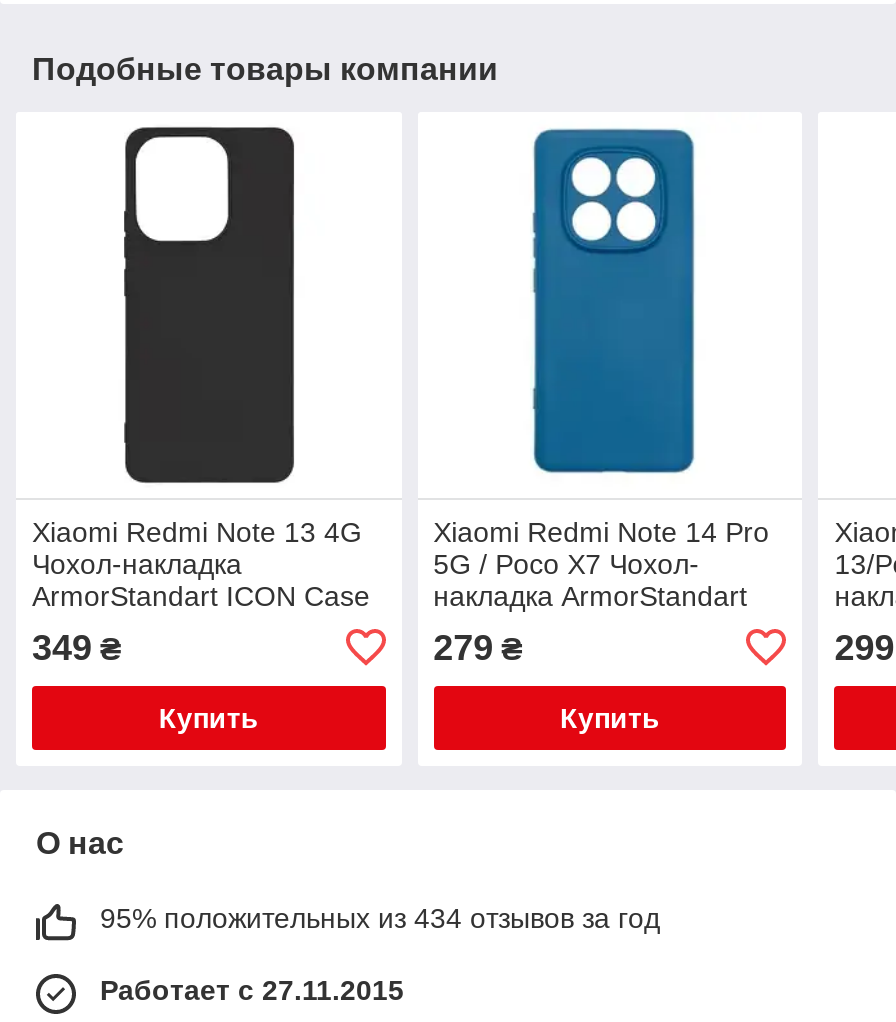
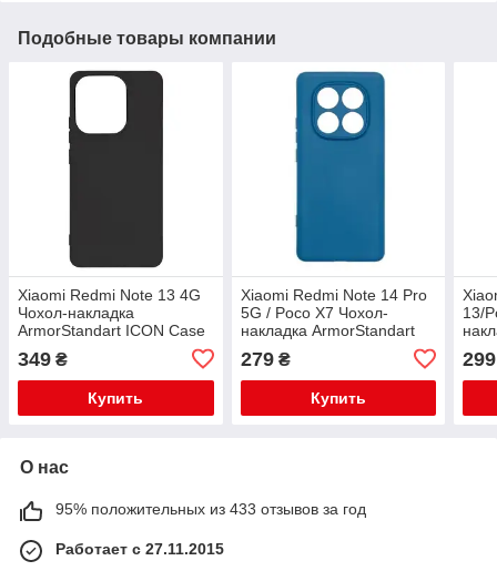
[100,902,660,934] 95% положительных из 434 отзывов за год -> [55,500,366,518] 95% положительных из 433 отзывов за год

